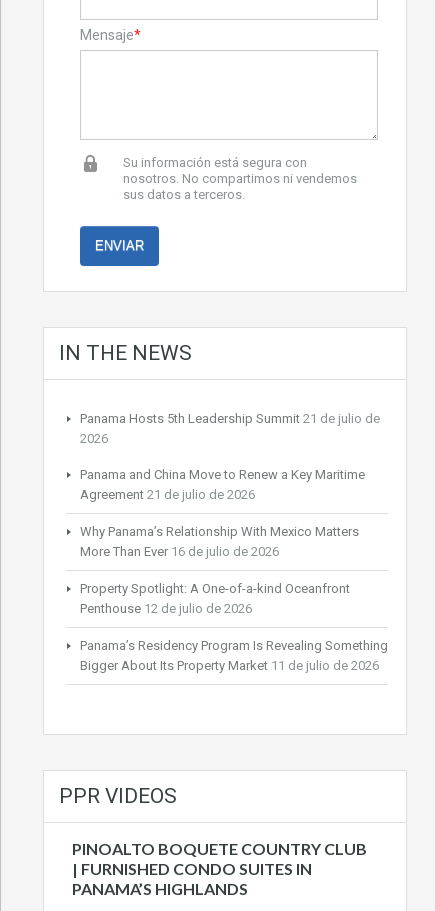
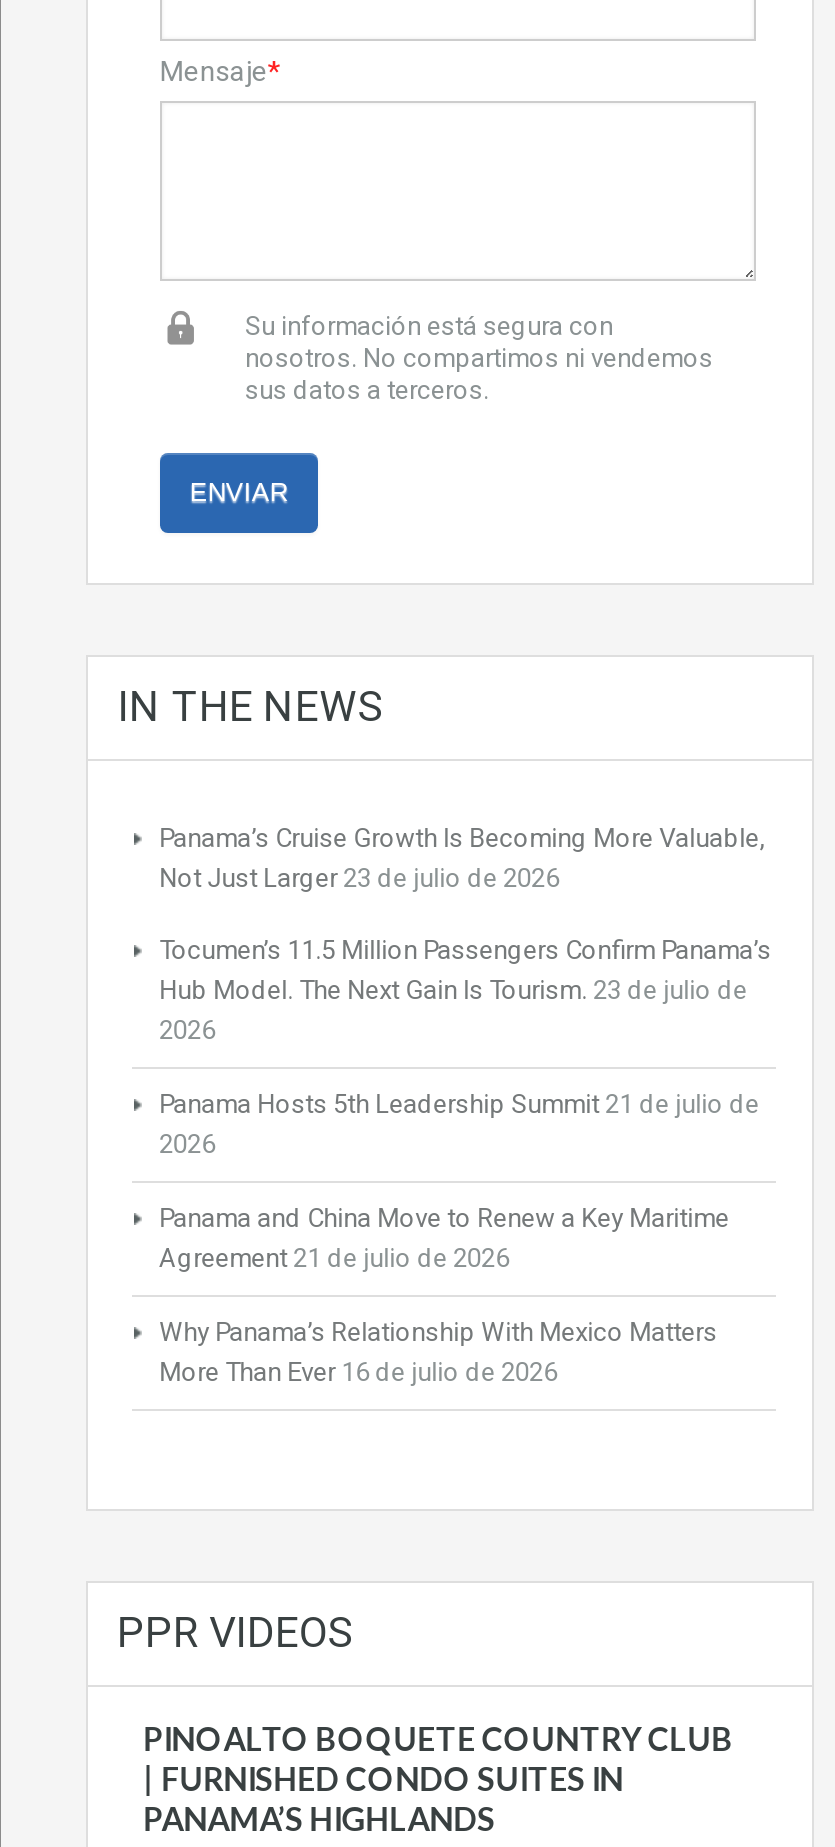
none -> [159,823,771,1045] Panama’s Cruise Growth Is Becoming More Valuable, | Not Just Larger 23 de julio de 2026 | Tocumen’s 11.5 Million Passengers Confirm Panama’s | Hub Model. The Next Gain Is Tourism. 23 de julio de | 2026
moved [80,411,380,559] -> [159,1089,759,1387]: Panama Hosts 5th Leadership Summit 21 de julio de | 2026 | Panama and China Move to Renew a Key Maritime | Agreement 21 de julio de 2026 | Why Panama’s Relationship With Mexico Matters | More Than Ever 16 de julio de 2026
[80,581,388,673] Property Spotlight: A One-of-a-kind Oceanfront | Penthouse 12 de julio de 2026 | Panama’s Residency Program Is Revealing Something | Bigger About Its Property Market 11 de julio de 2026 -> none

